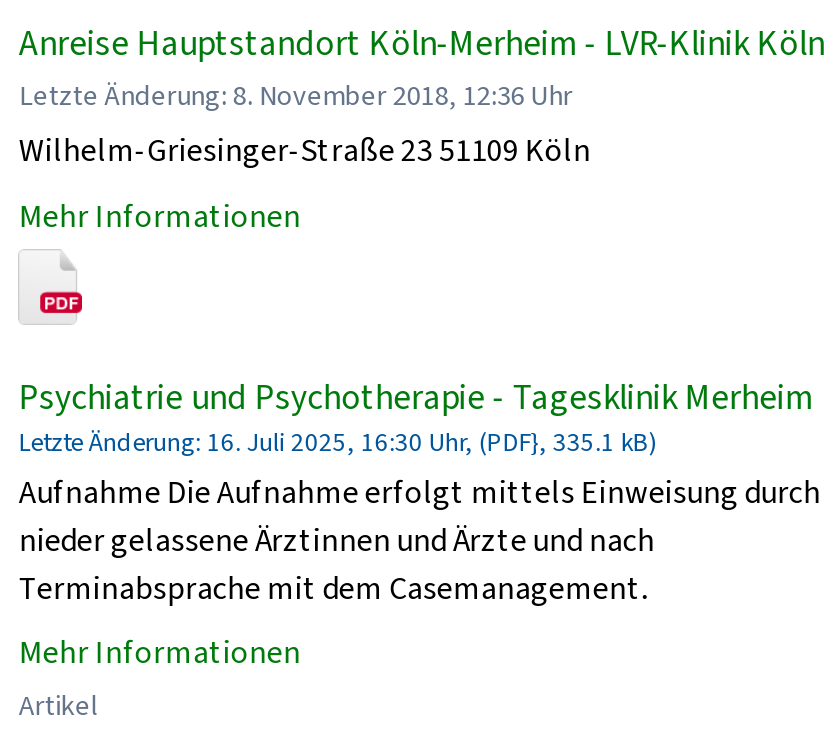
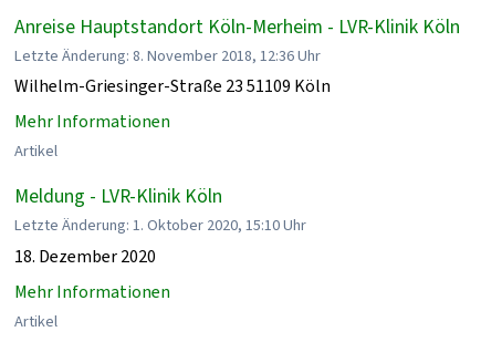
[19,373,821,609] Psychiatrie und Psychotherapie - Tagesklinik Merheim | Letzte Änderung: 16. Juli 2025, 16:30 Uhr, (PDF}, 335.1 kB) | Aufnahme Die Aufnahme erfolgt mittels Einweisung durch | nieder gelassene Ärztinnen und Ärzte und nach | Terminabsprache mit dem Casemanagement. -> [15,141,307,267] Artikel | Meldung - LVR-Klinik Köln | Letzte Änderung: 1. Oktober 2020, 15:10 Uhr | 18. Dezember 2020

